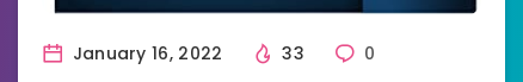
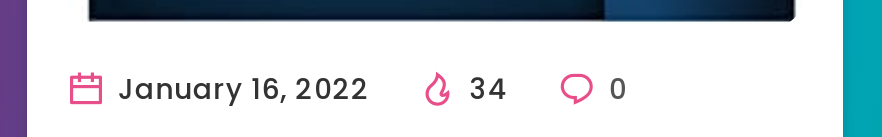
[277,42,310,65] 33 -> [461,69,517,109] 34

